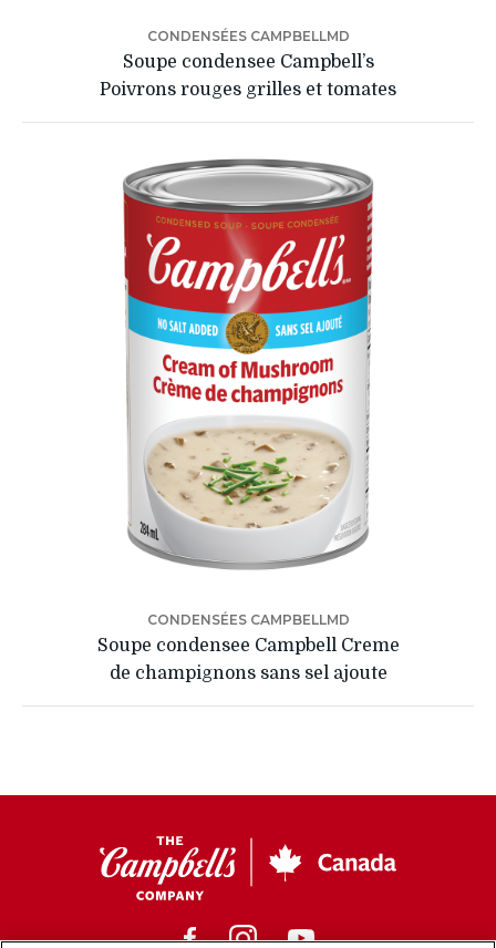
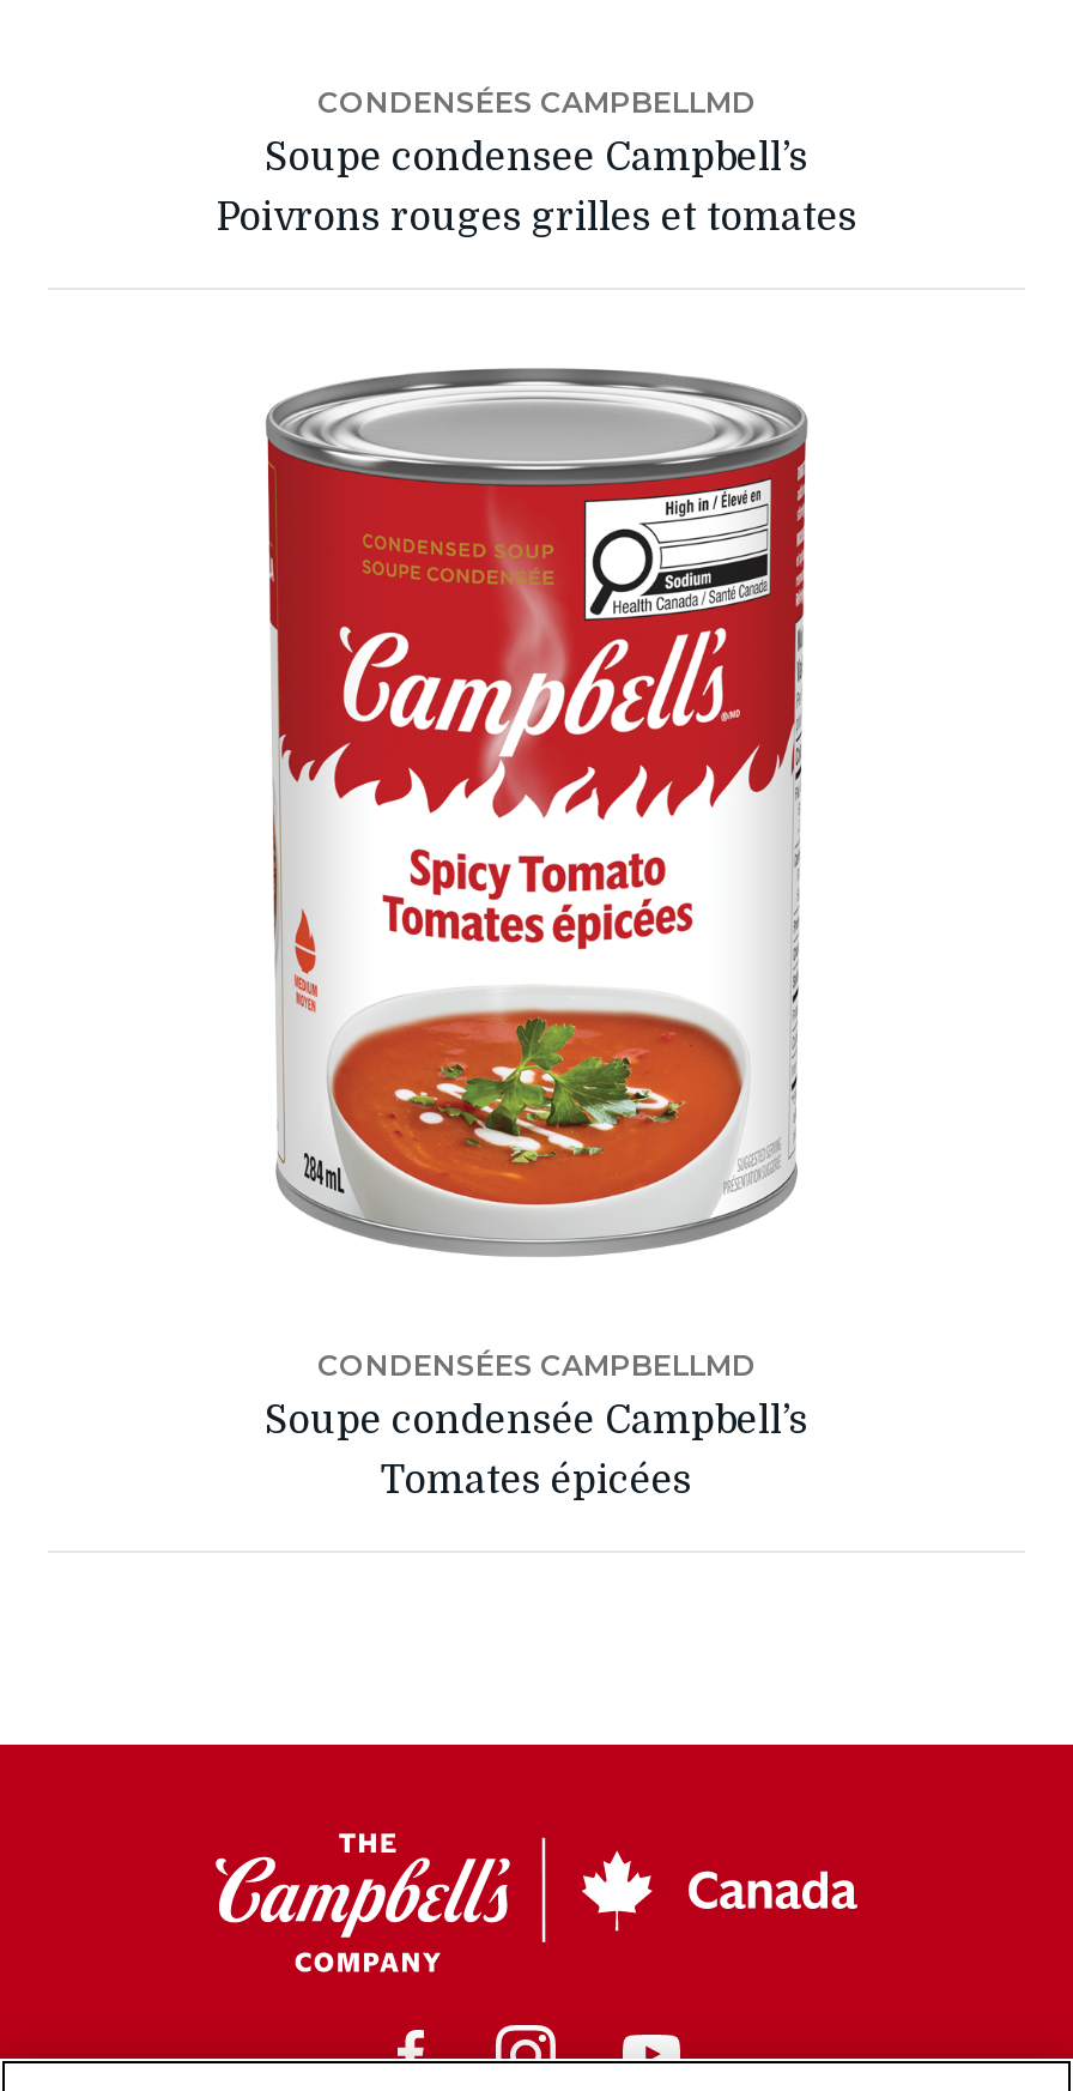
[127,212,369,545] [image] -> [275,477,798,1205] [image]
[97,635,399,683] Soupe condensee Campbell Creme | de champignons sans sel ajoute -> [265,1399,808,1502] Soupe condensée Campbell’s | Tomates épicées

